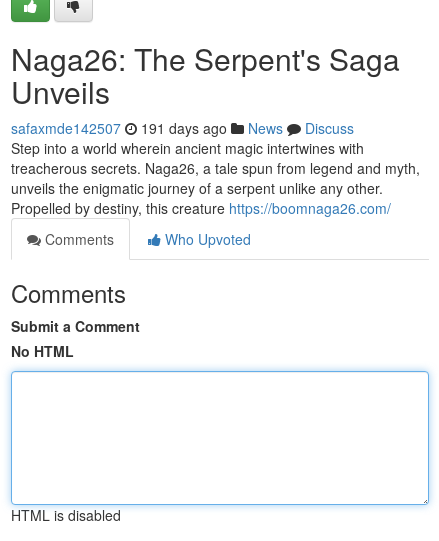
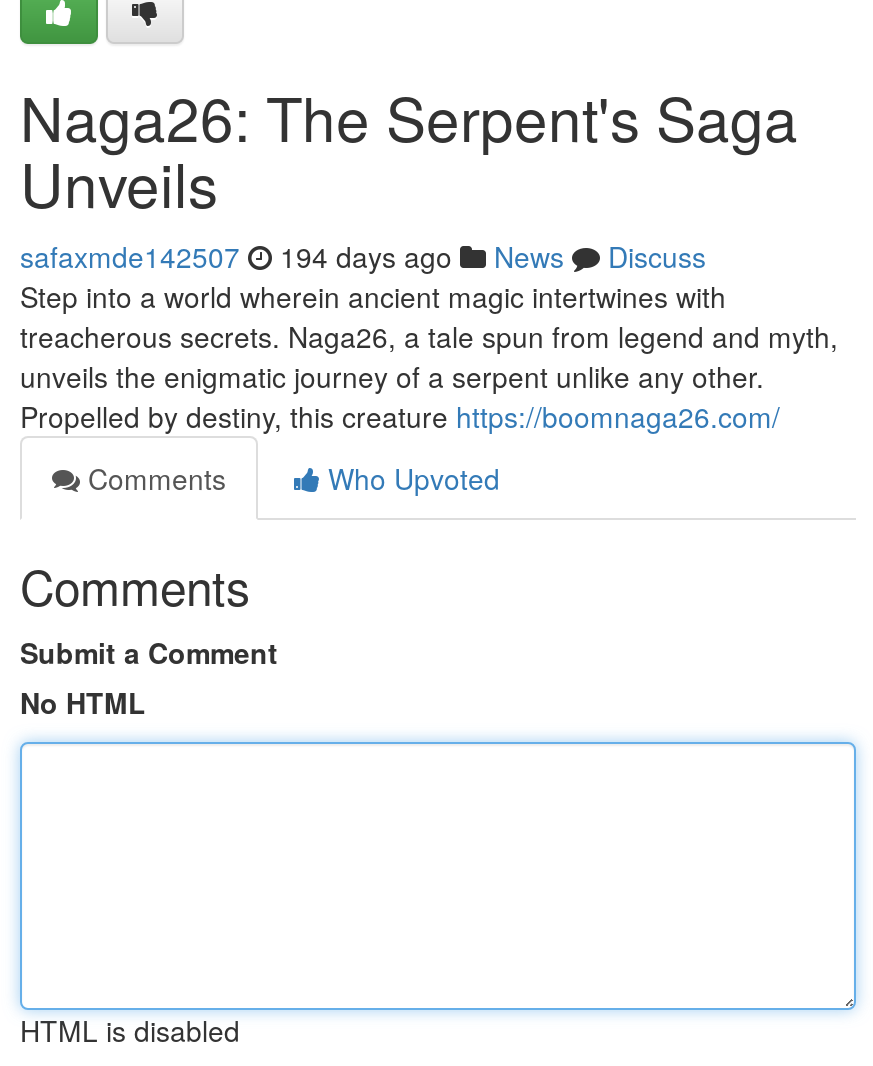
[11,118,354,138] safaxmde142507 191 days ago News Discuss -> [20,236,706,276] safaxmde142507 194 days ago News Discuss

